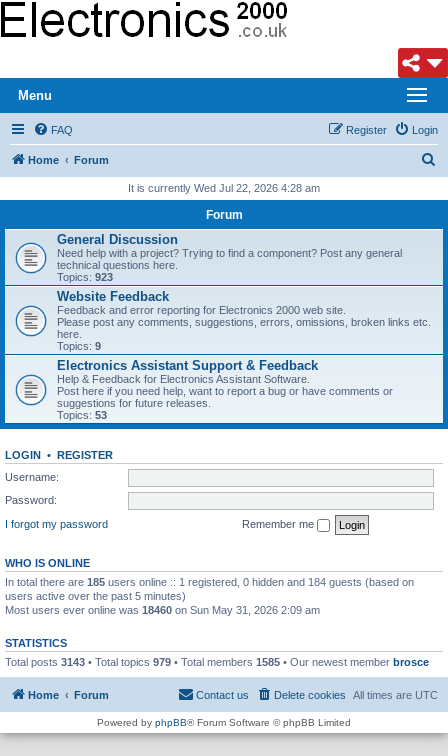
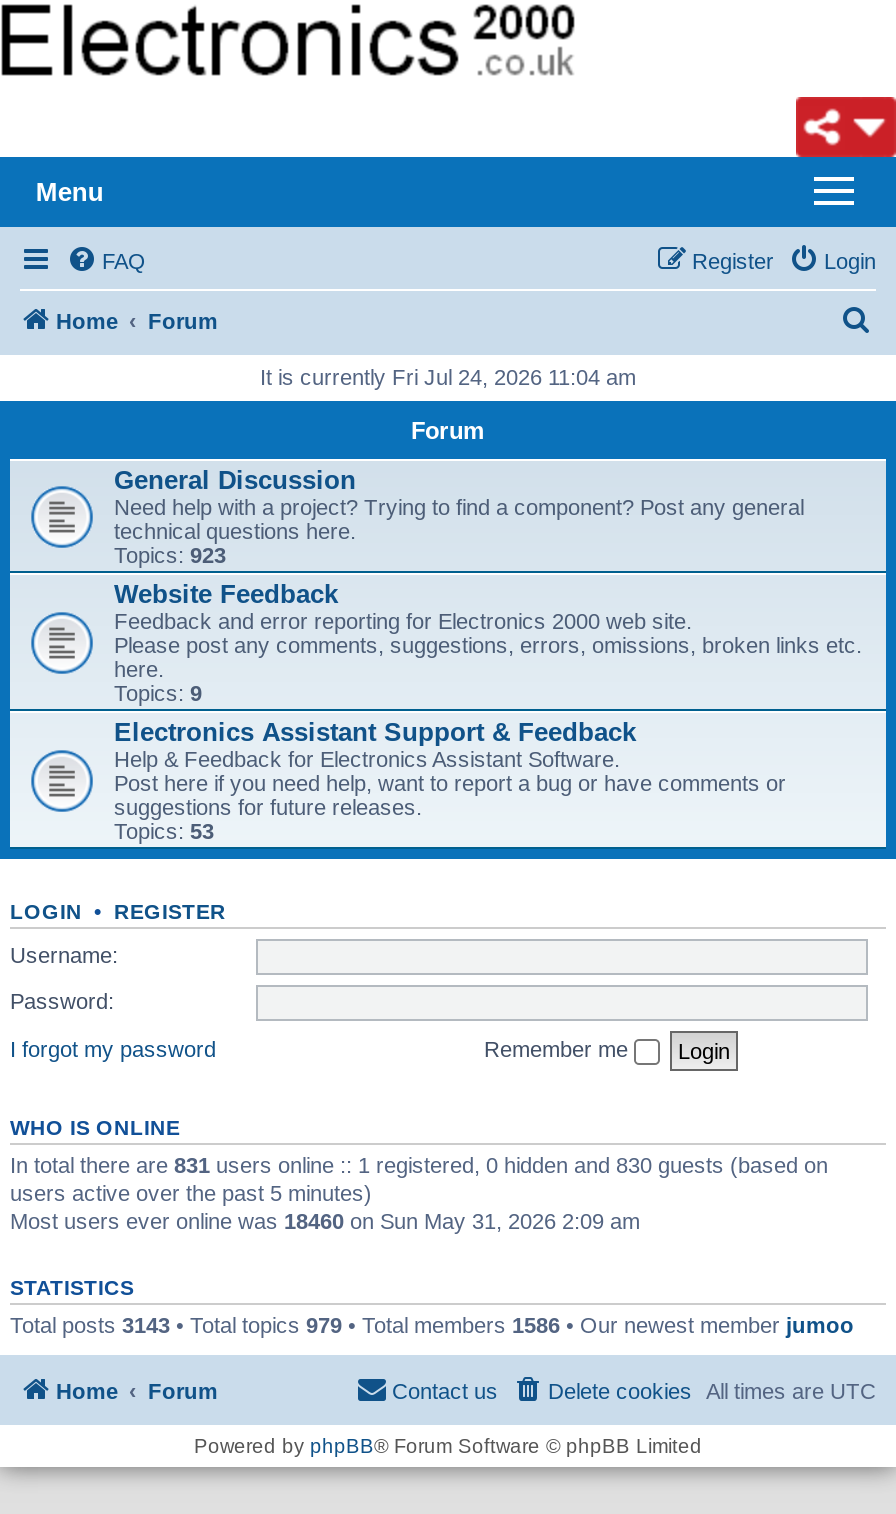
[128,182,320,194] It is currently Wed Jul 22, 2026 4:28 am -> [260,365,636,389] It is currently Fri Jul 24, 2026 11:04 am
[5,575,414,587] In total there are 185 users online :: 1 registered, 0 hidden and 184 guests (based on -> [10,1152,828,1176] In total there are 831 users online :: 1 registered, 0 hidden and 830 guests (based on
[5,655,429,667] Total posts 3143 • Total topics 979 • Total members 1585 • Our newest member brosce -> [10,1312,854,1336] Total posts 3143 • Total topics 979 • Total members 1586 • Our newest member jumoo

